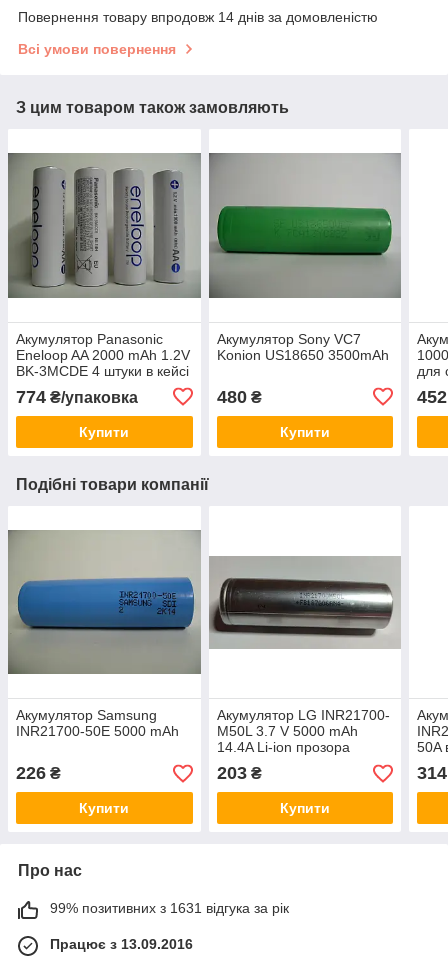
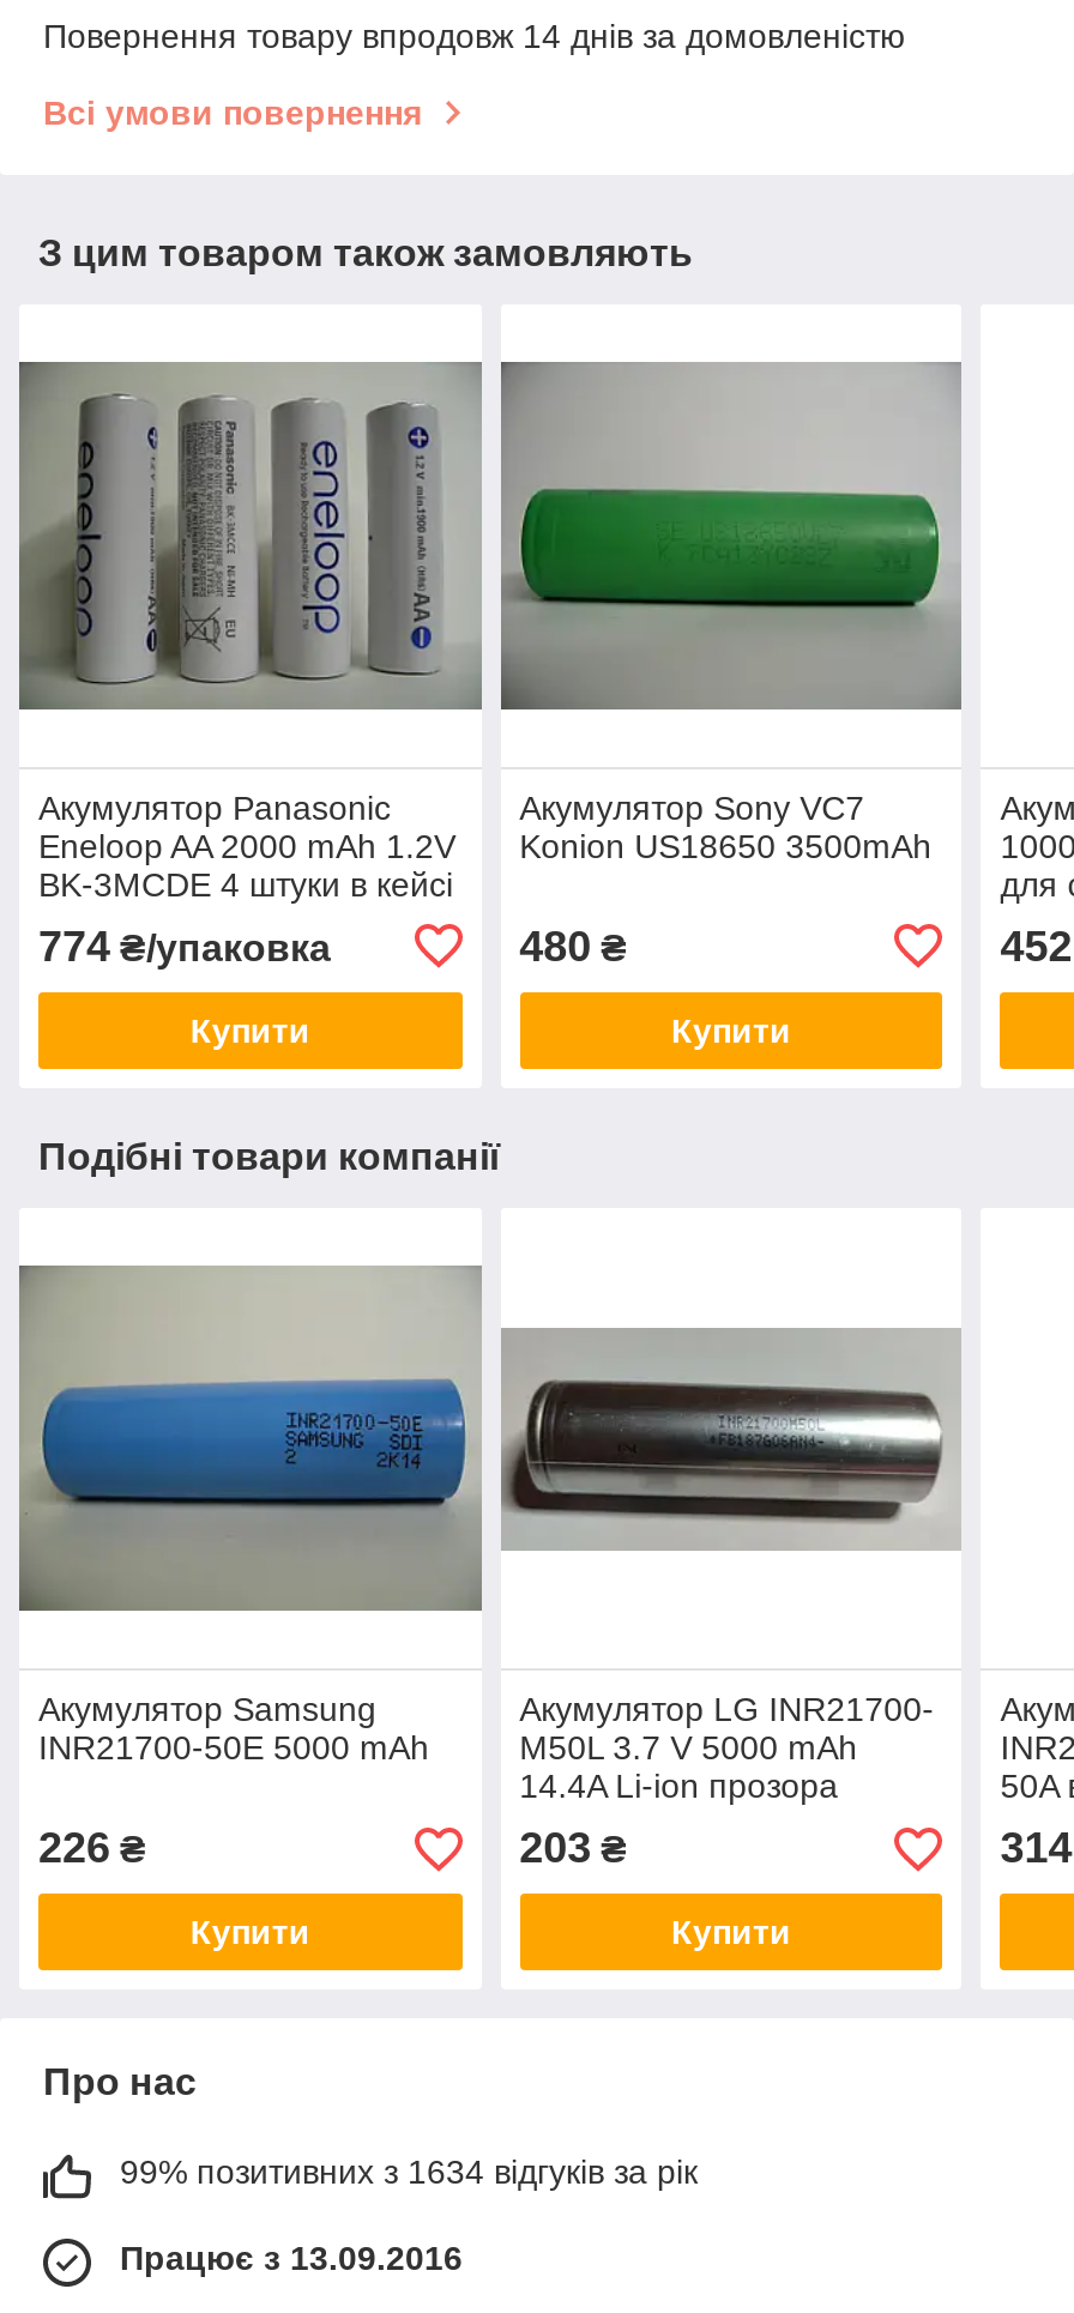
[50,900,289,916] 99% позитивних з 1631 відгука за рік -> [120,2154,698,2192] 99% позитивних з 1634 відгуків за рік

